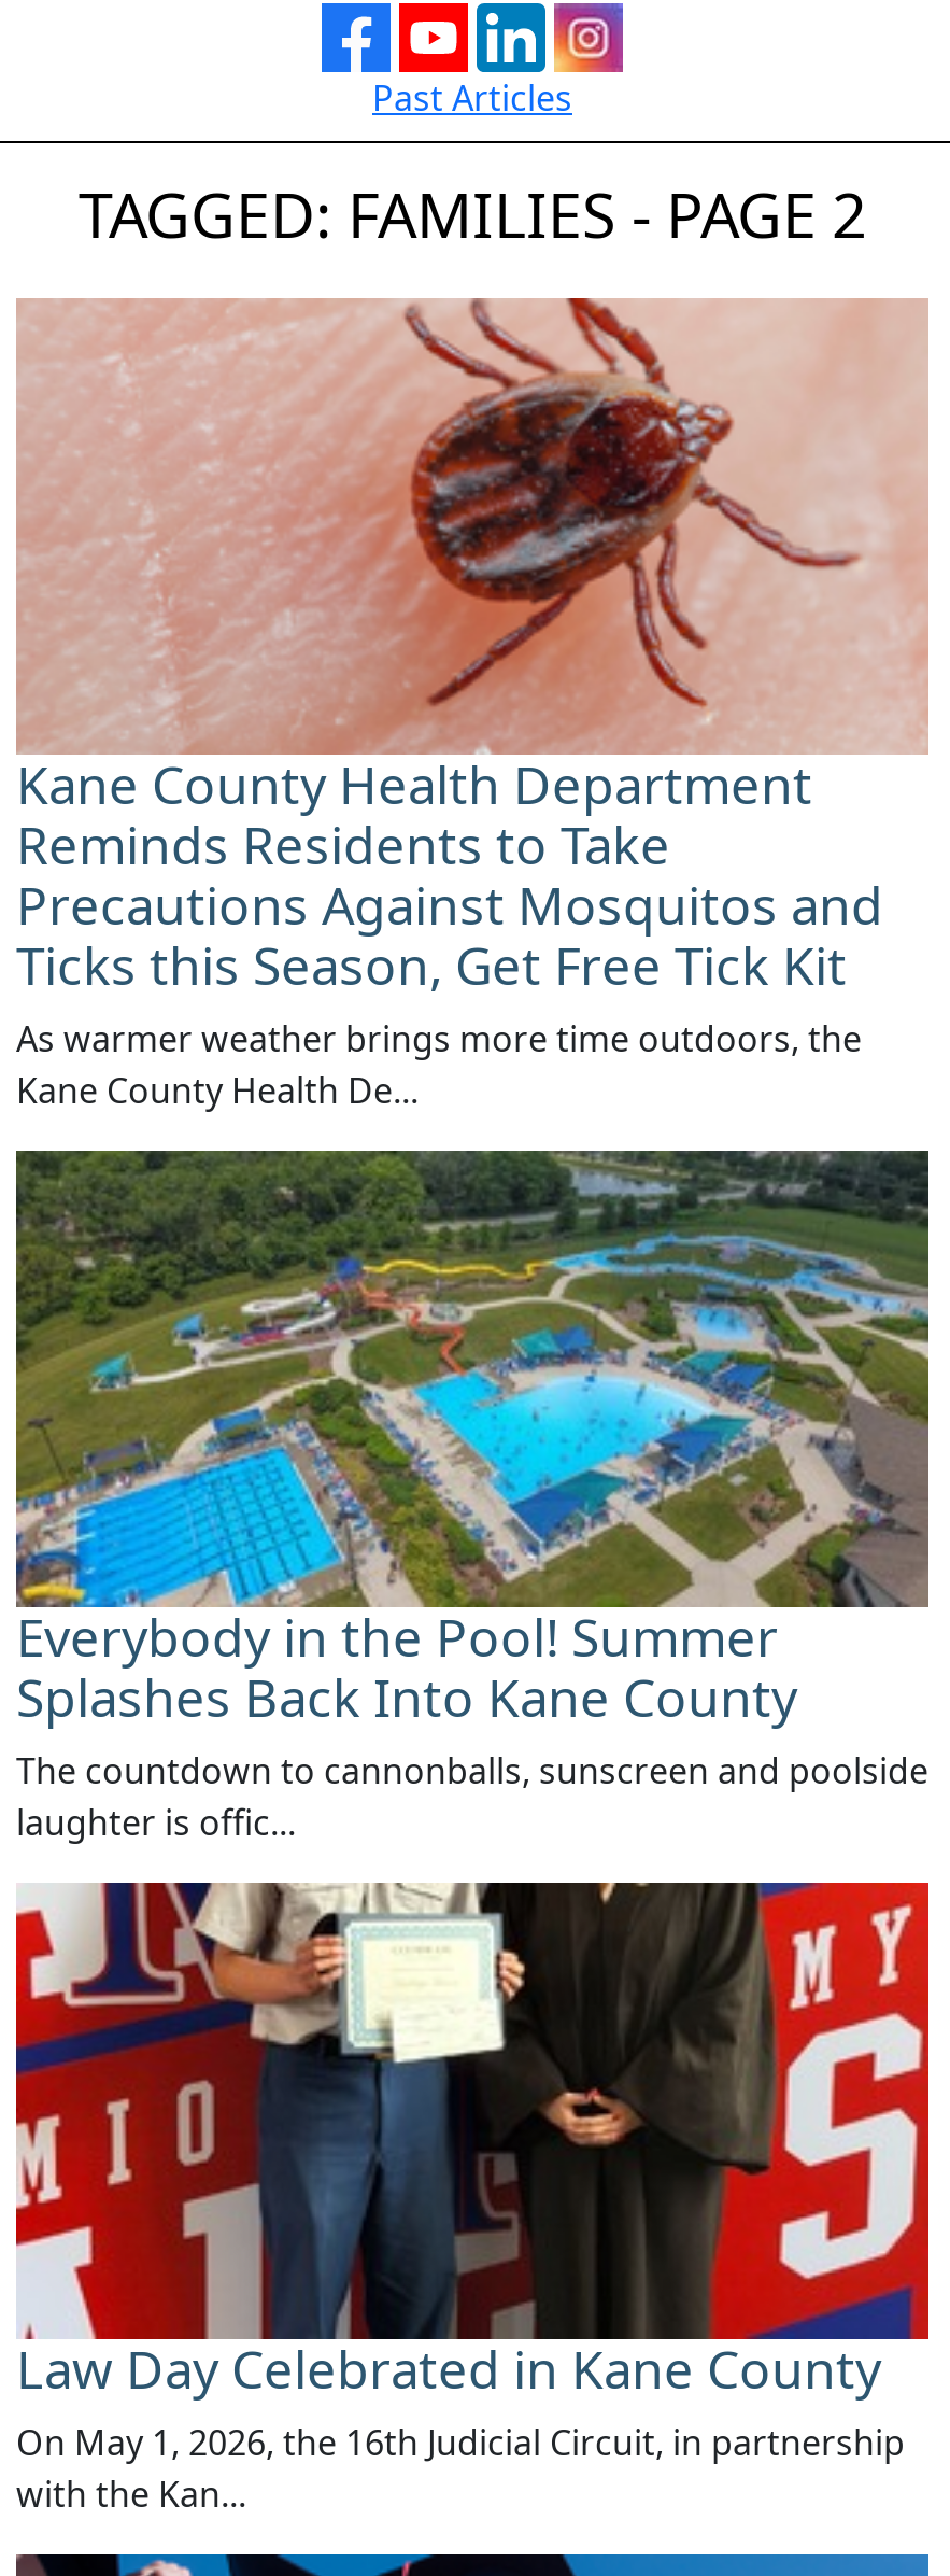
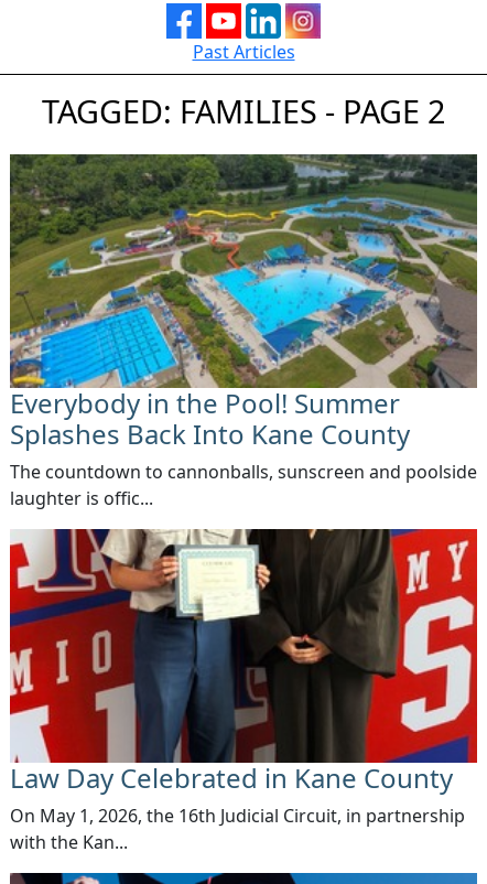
[16,296,928,1115] [image] | Kane County Health Department | Reminds Residents to Take | Precautions Against Mosquitos and | Ticks this Season, Get Free Tick Kit | As warmer weather brings more time outdoors, the | Kane County Health De... -> none

